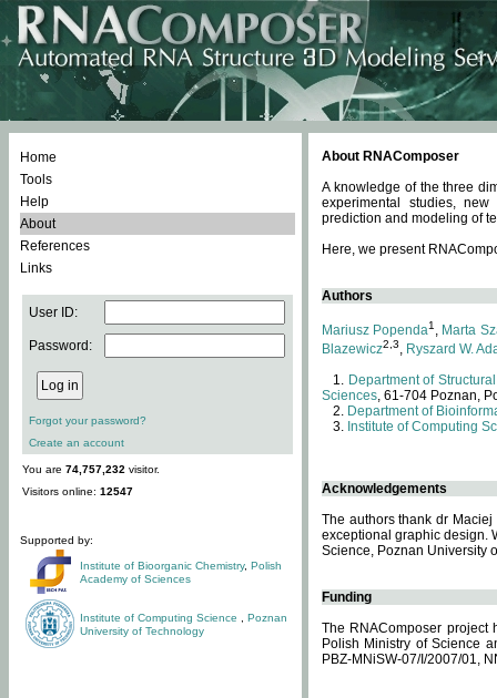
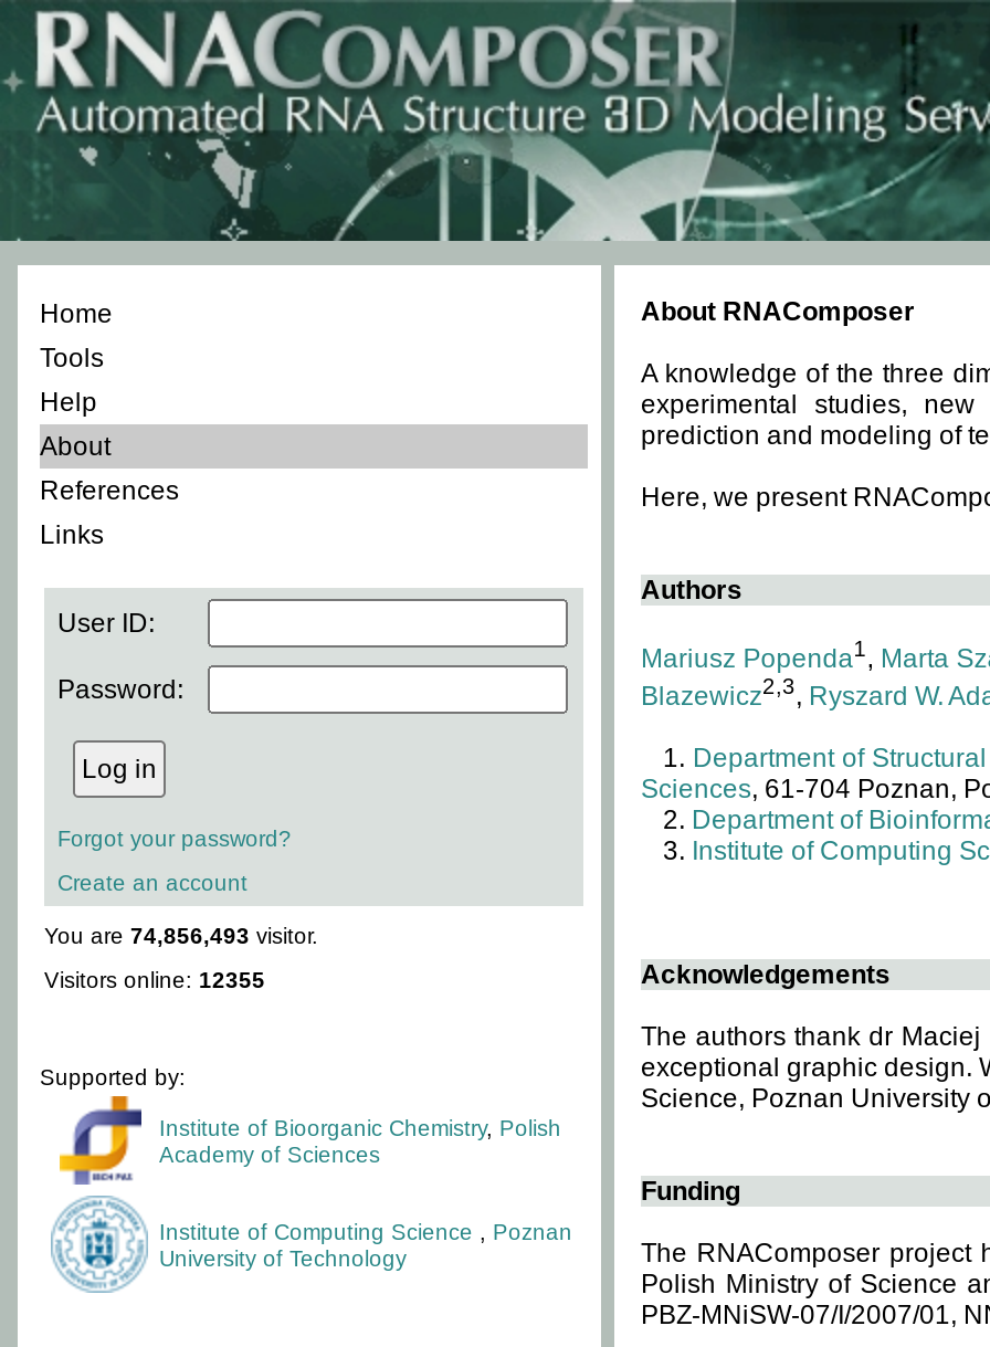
[22,463,160,475] You are 74,757,232 visitor. -> [44,924,318,948] You are 74,856,493 visitor.
[22,485,133,497] Visitors online: 12547 -> [44,968,265,992] Visitors online: 12355

